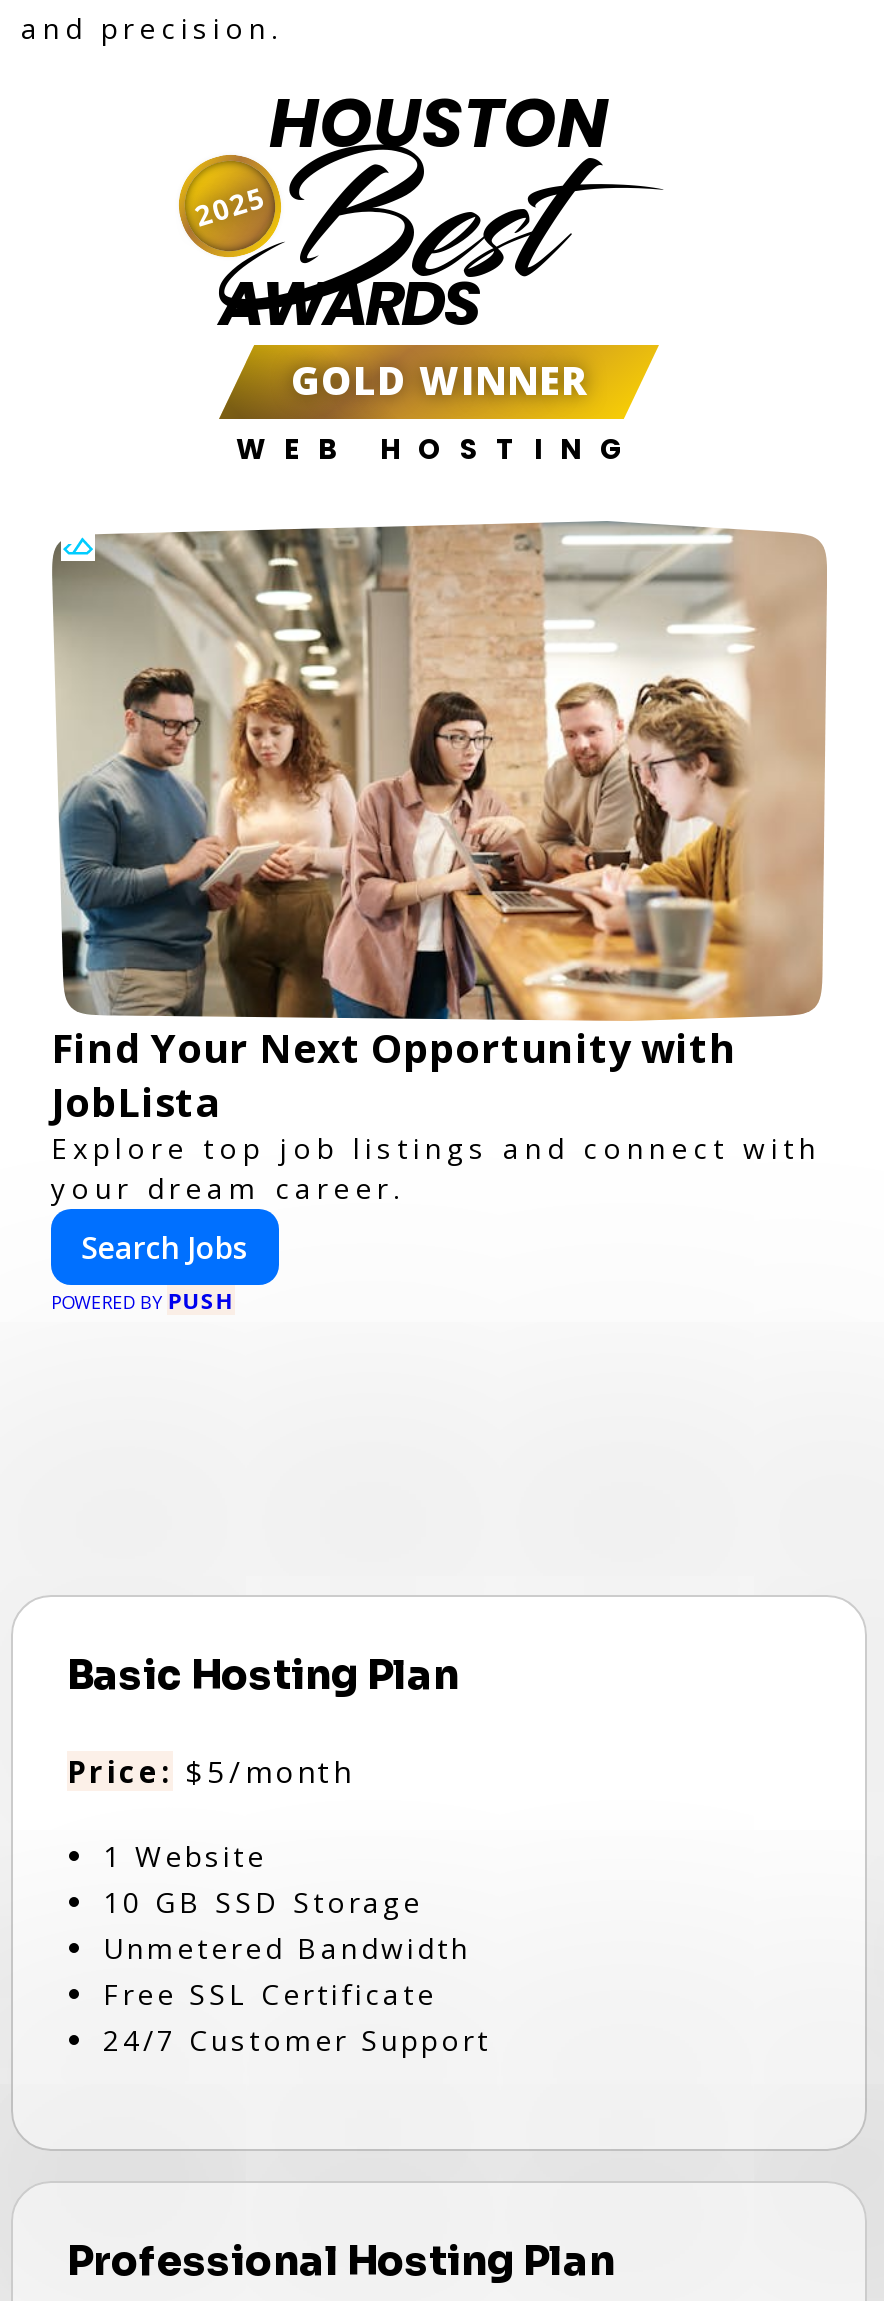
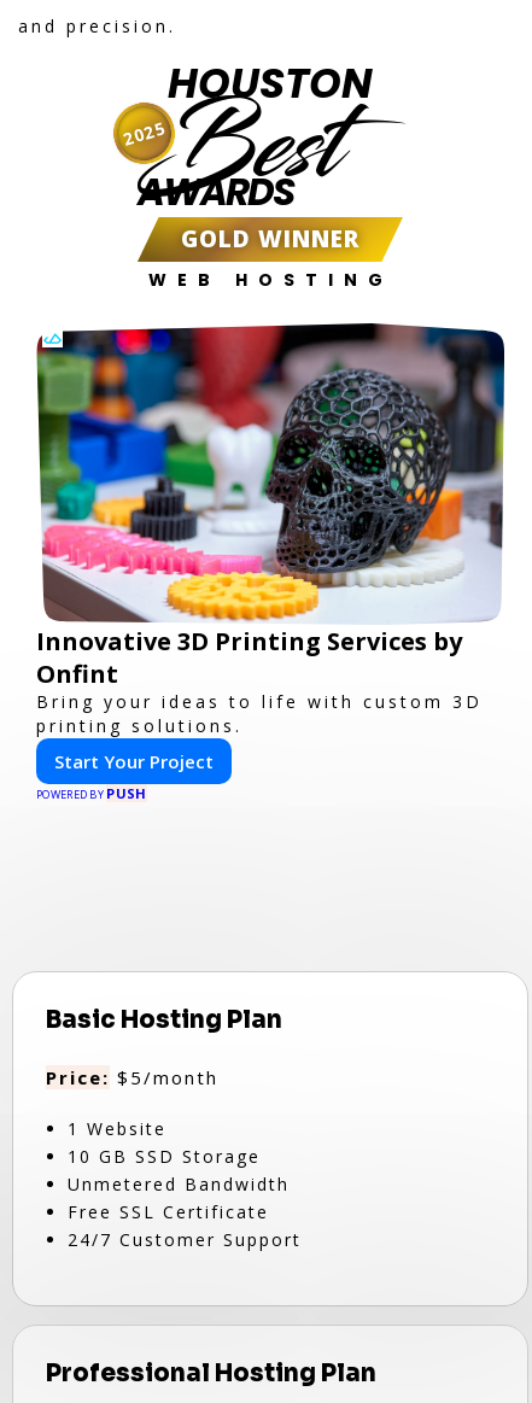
[51,521,827,1207] [image] | Find Your Next Opportunity with | JobLista | Explore top job listings and connect with | your dream career. -> [36,323,505,737] [image] | Innovative 3D Printing Services by | Onfint | Bring your ideas to life with custom 3D | printing solutions.
[81,1227,249,1267] Search Jobs -> [54,749,214,773] Start Your Project

